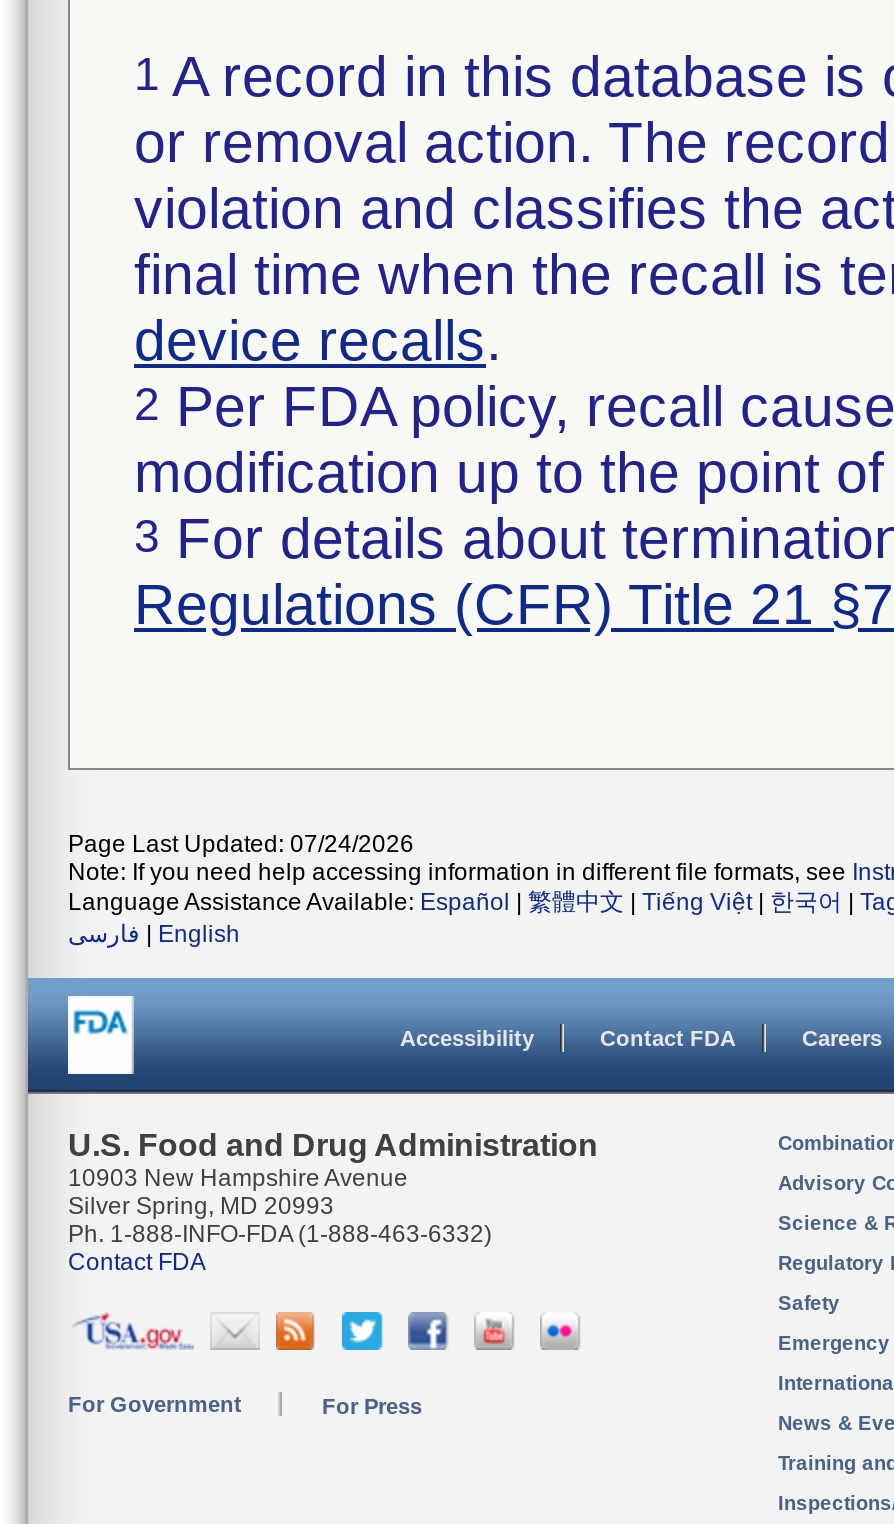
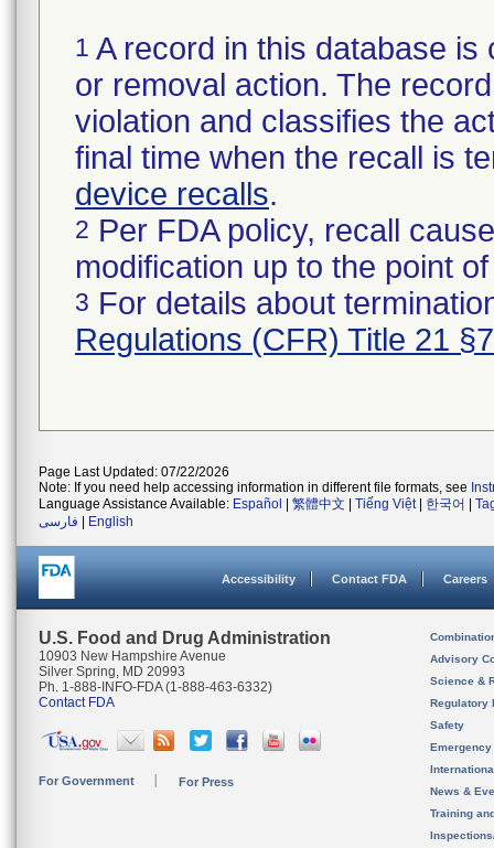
[68,830,414,858] Page Last Updated: 07/24/2026 -> [39,464,229,480] Page Last Updated: 07/22/2026

